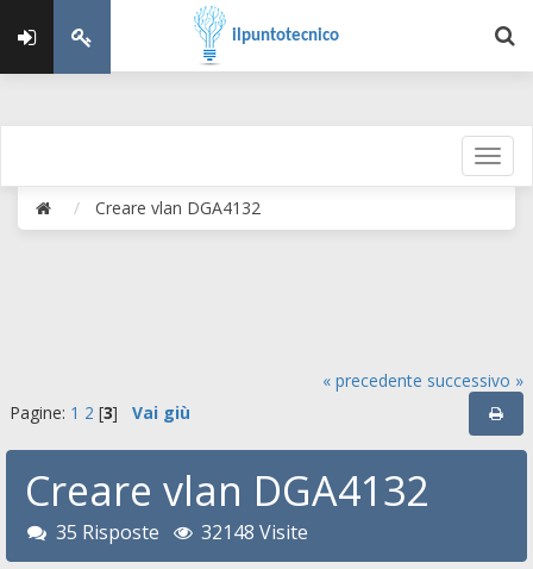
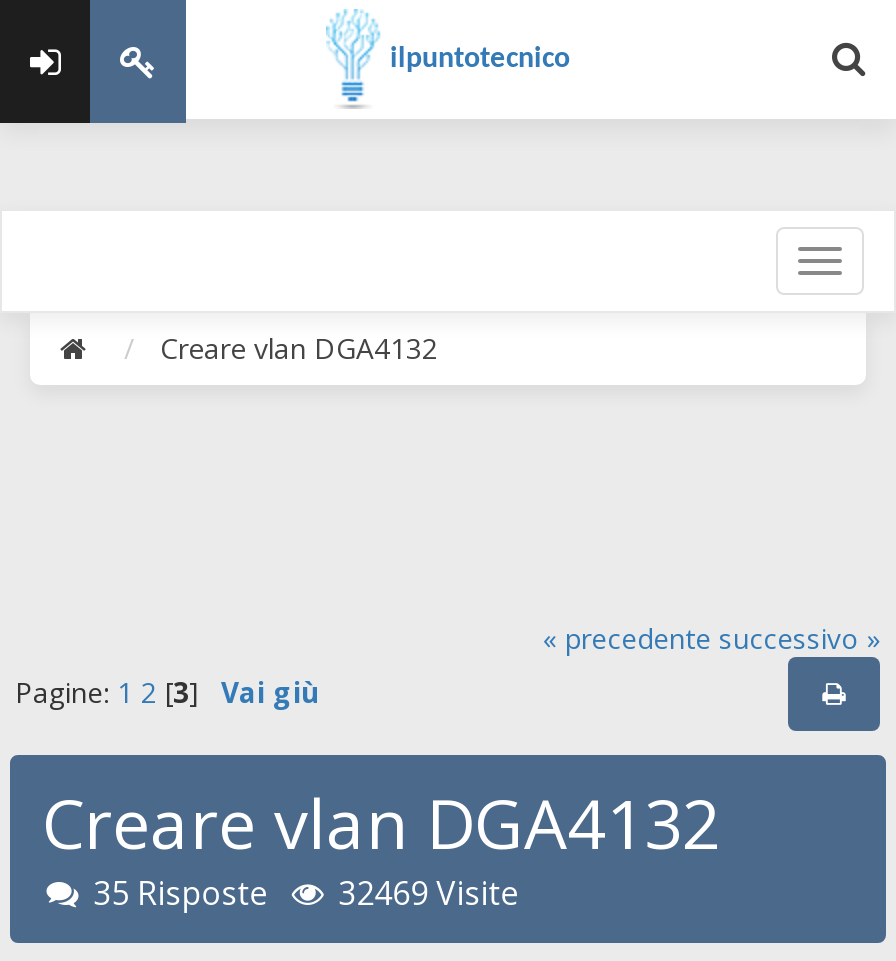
[55,519,308,545] 35 Risposte 32148 Visite -> [93,871,518,915] 35 Risposte 32469 Visite

